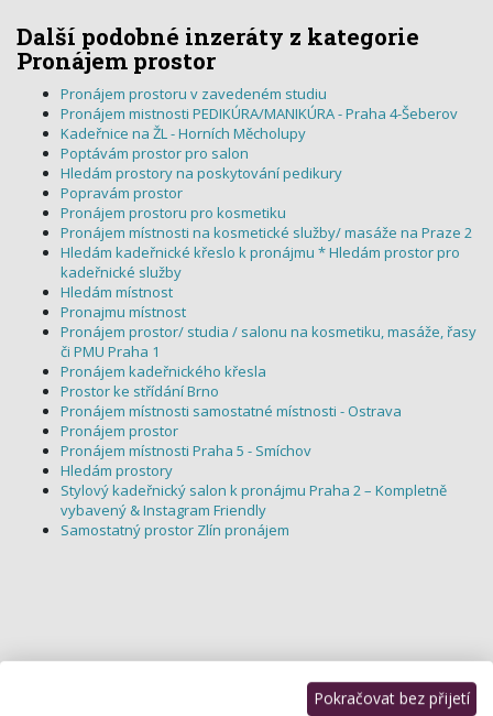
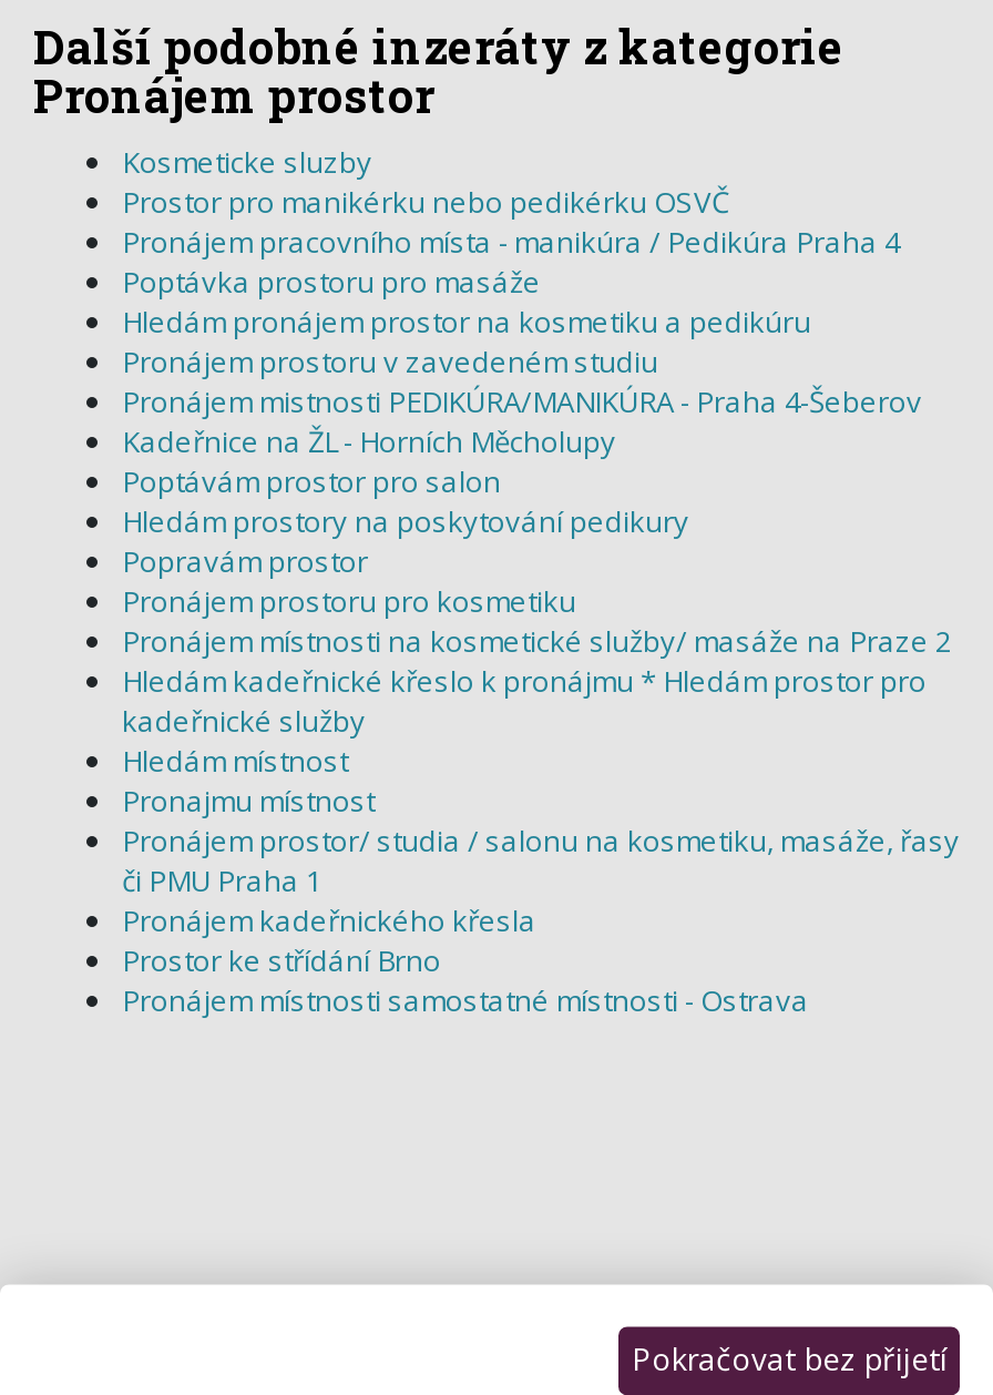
none -> [122,142,900,342] Kosmeticke sluzby | Prostor pro manikérku nebo pedikérku OSVČ | Pronájem pracovního místa - manikúra / Pedikúra Praha 4 | Poptávka prostoru pro masáže | Hledám pronájem prostor na kosmetiku a pedikúru
moved [61,84,476,421] -> [122,342,960,1020]: Pronájem prostoru v zavedeném studiu | Pronájem mistnosti PEDIKÚRA/MANIKÚRA - Praha 4-Šeberov | Kadeřnice na ŽL - Horních Měcholupy | ... | Prostor ke střídání Brno | Pronájem místnosti samostatné místnosti - Ostrava
[61,421,447,540] Pronájem prostor | Pronájem místnosti Praha 5 - Smíchov | Hledám prostory | Stylový kadeřnický salon k pronájmu Praha 2 – Kompletně | vybavený & Instagram Friendly | Samostatný prostor Zlín pronájem -> none

